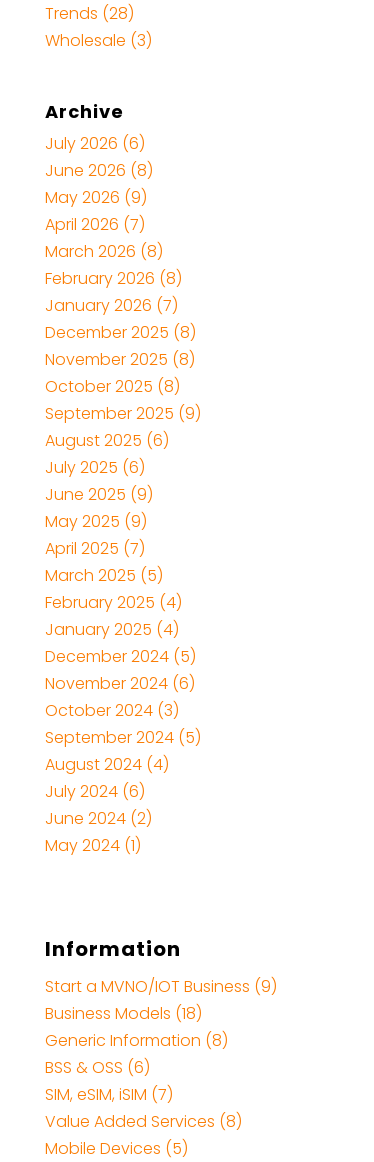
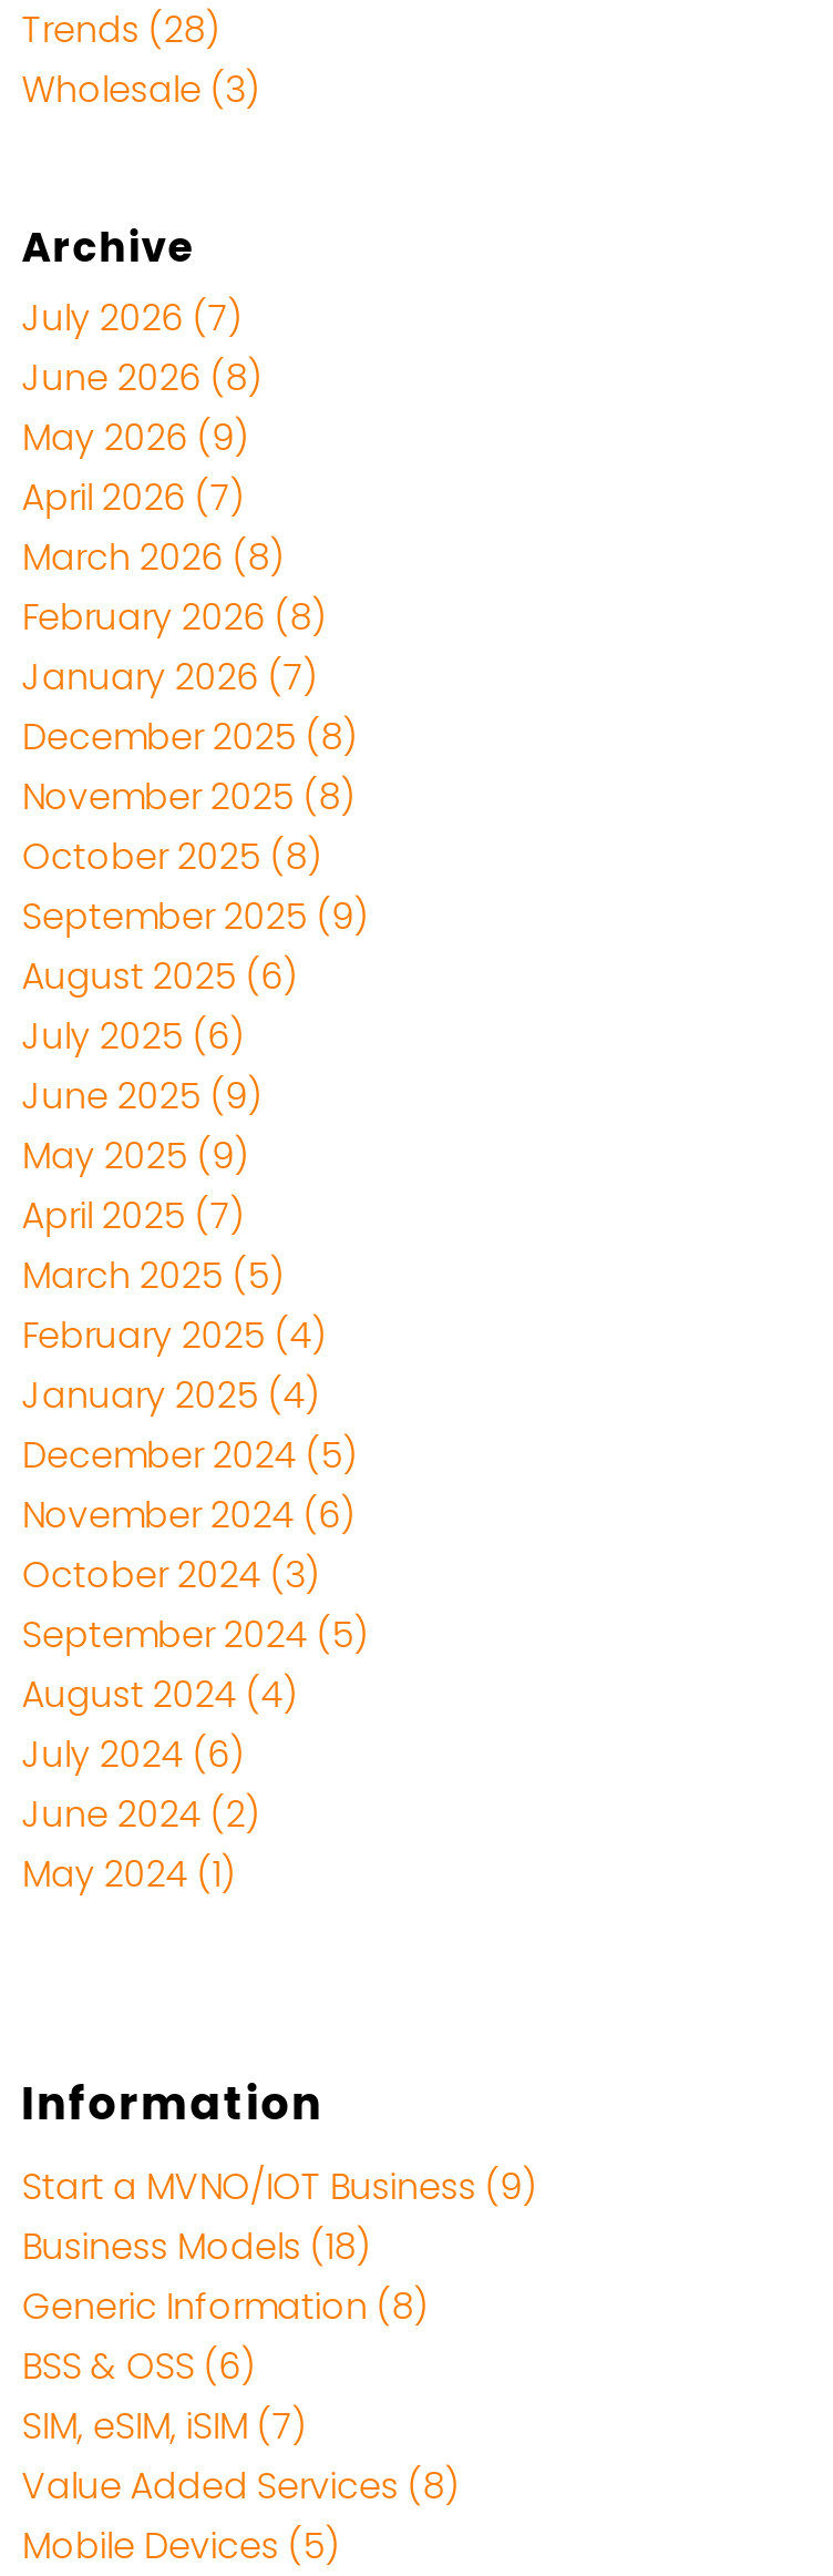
[45,132,145,155] July 2026 (6) -> [22,294,241,345] July 2026 (7)

